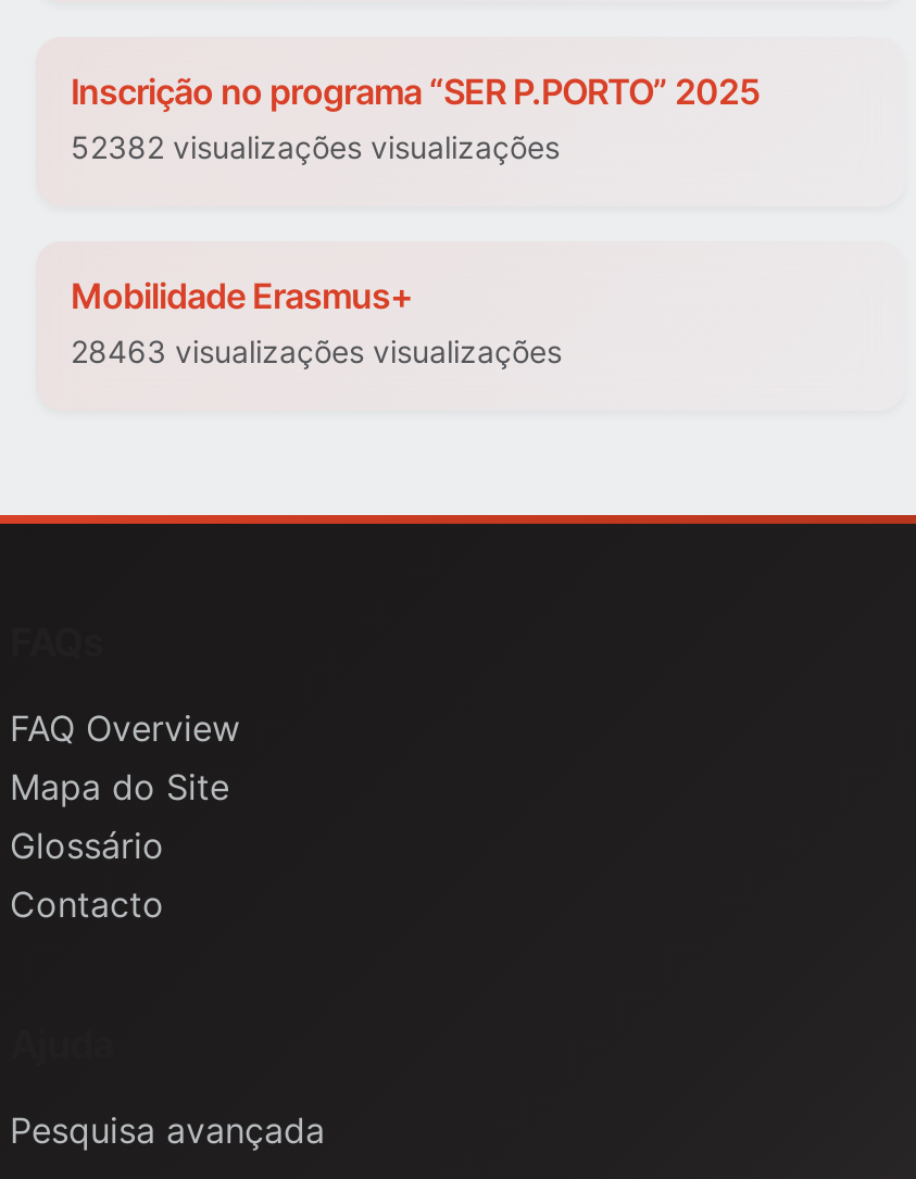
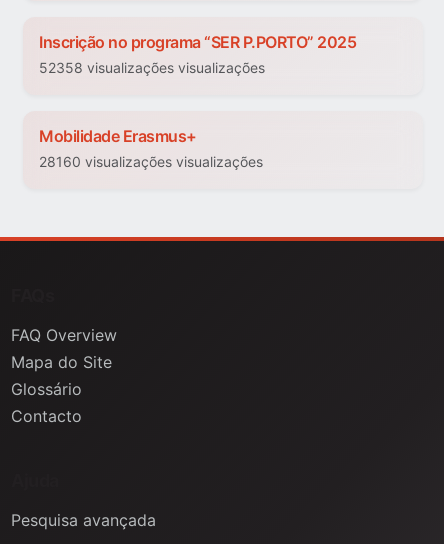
[71,129,560,166] 52382 visualizações visualizações -> [39,59,265,76] 52358 visualizações visualizações
[71,334,562,371] 28463 visualizações visualizações -> [39,153,263,170] 28160 visualizações visualizações

